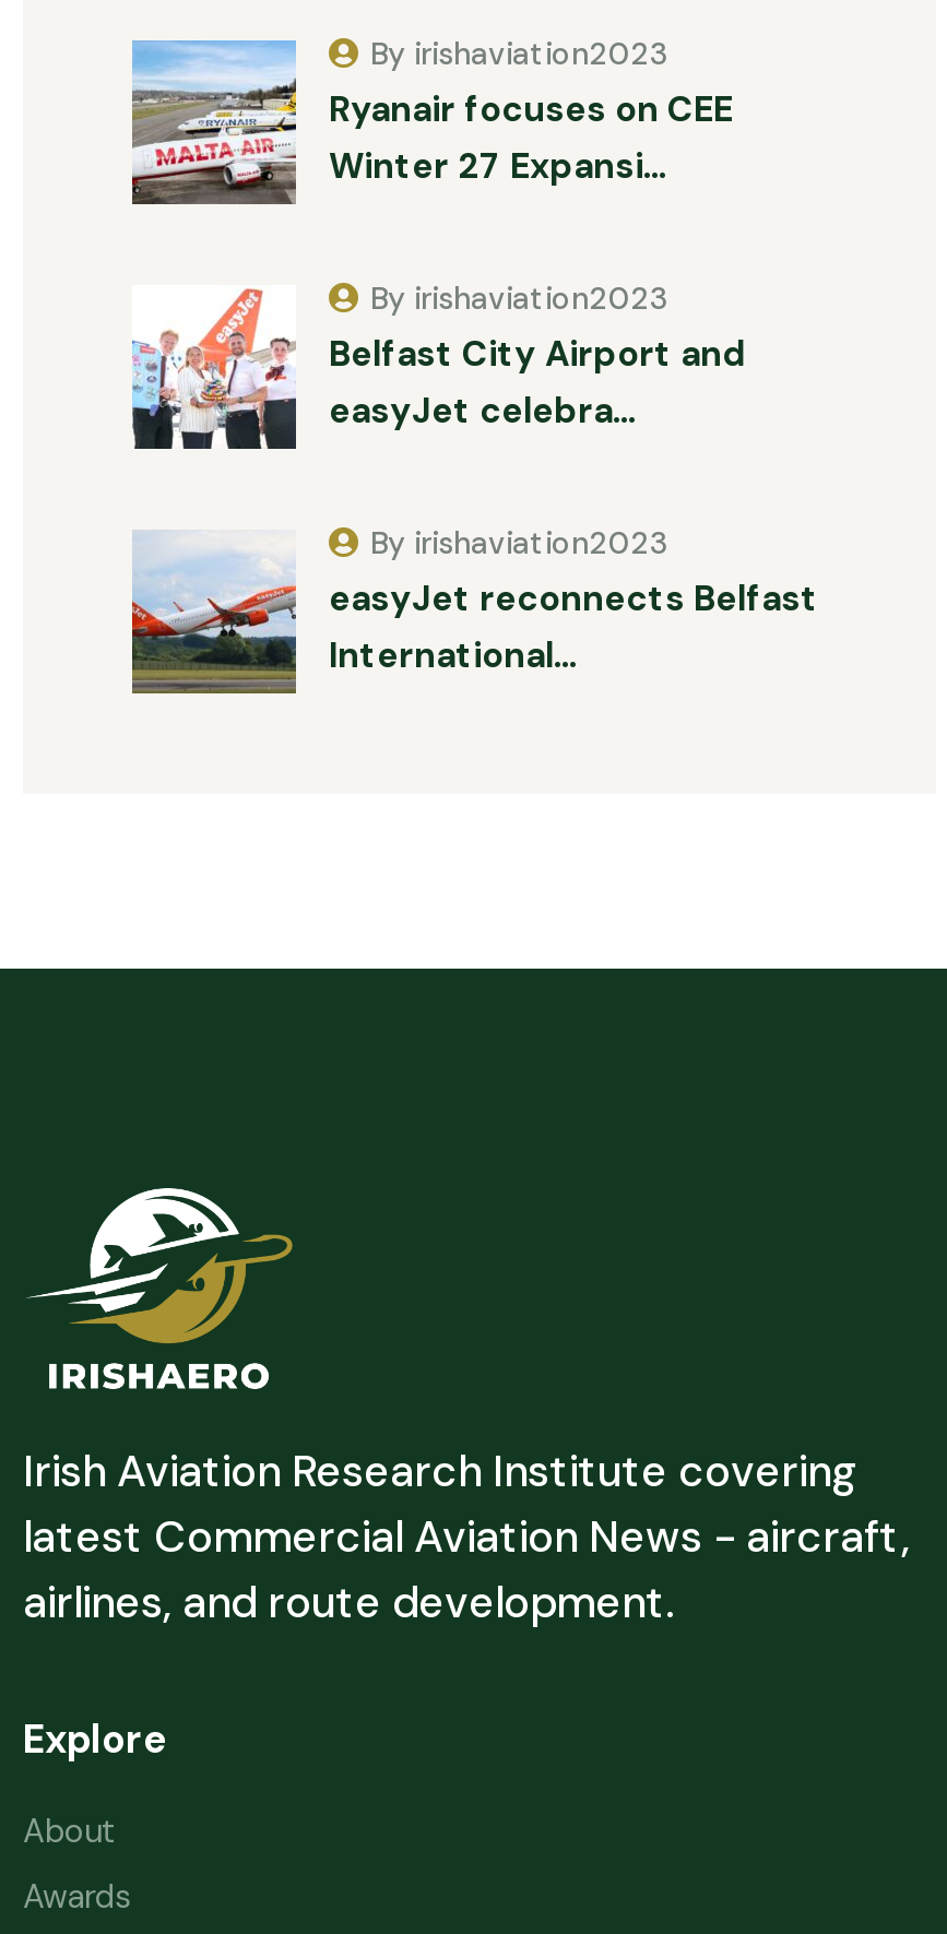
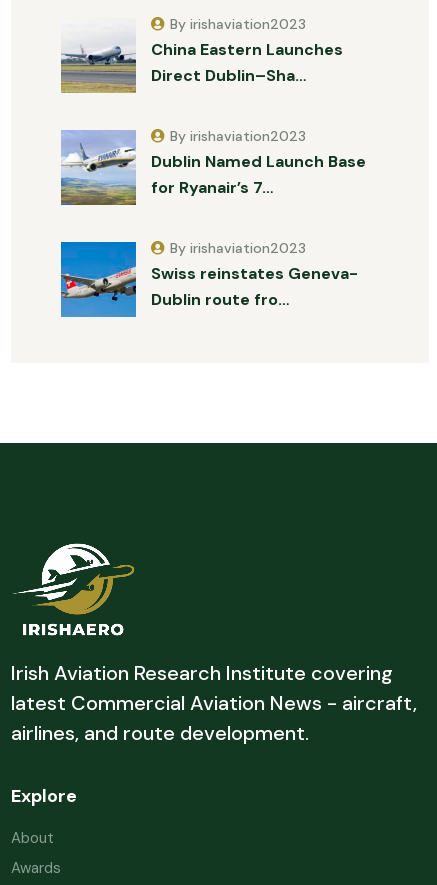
[130,38,733,206] [image] | Ryanair focuses on CEE | Winter 27 Expansi… -> [60,18,343,94] [image] | China Eastern Launches | Direct Dublin–Sha…
[132,285,746,451] [image] | Belfast City Airport and | easyJet celebra… -> [60,130,366,206] [image] | Dublin Named Launch Base | for Ryanair’s 7…
[130,530,818,696] [image] | easyJet reconnects Belfast | International… -> [60,241,358,318] [image] | Swiss reinstates Geneva- | Dublin route fro…

